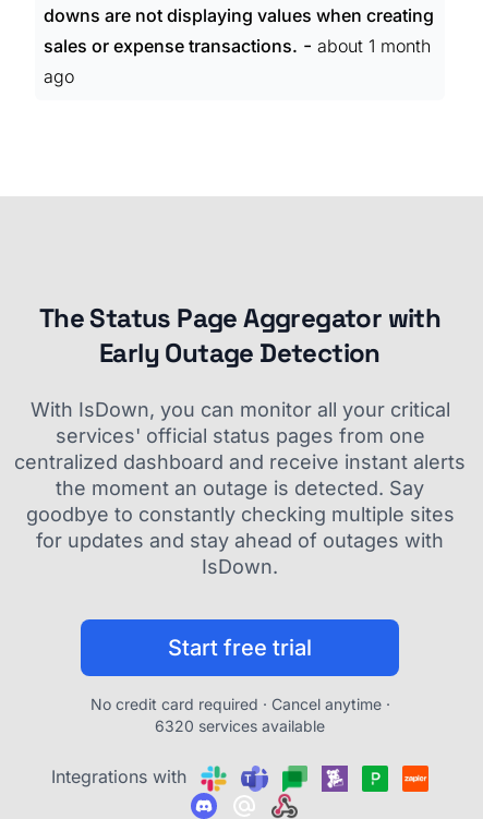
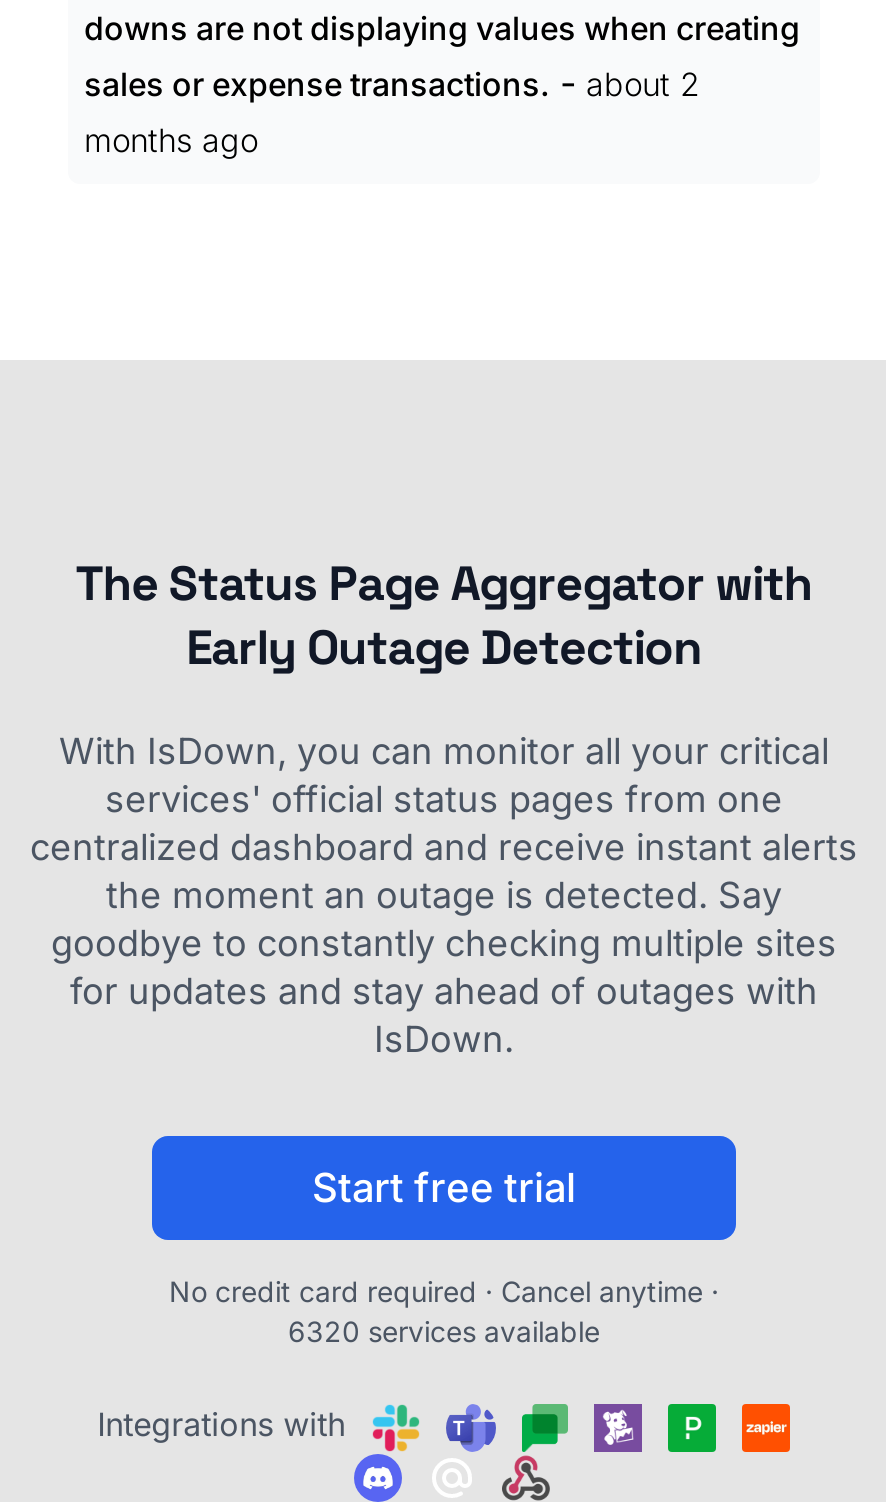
[44,34,431,87] sales or expense transactions. - about 1 month | ago -> [84,62,700,160] sales or expense transactions. - about 2 | months ago

